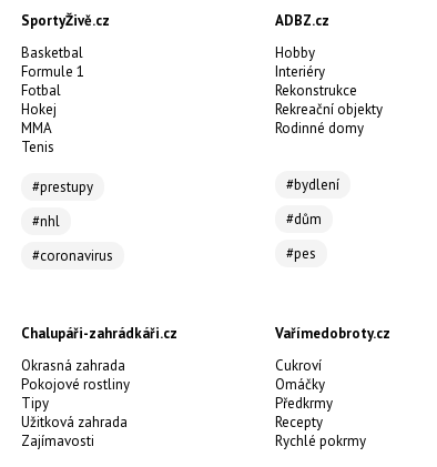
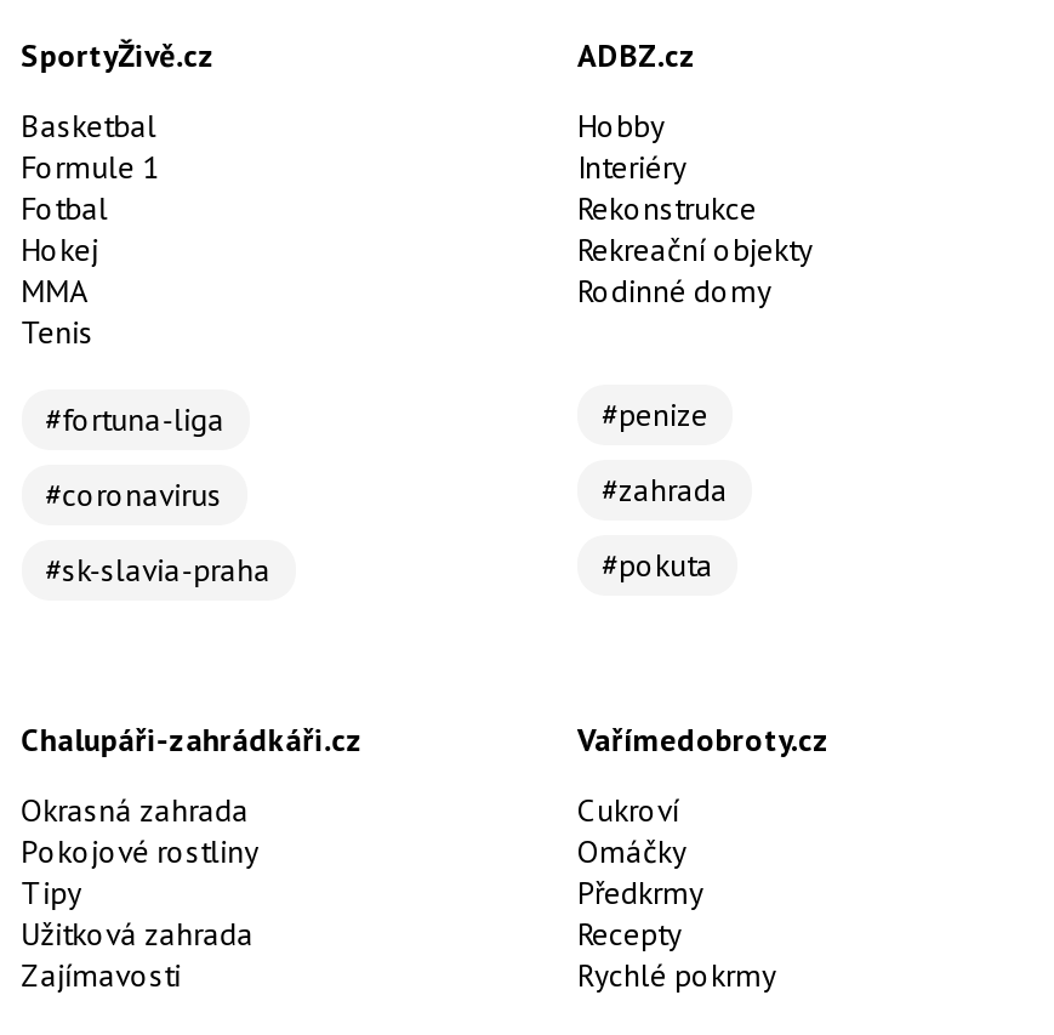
[32,177,93,230] #prestupy | #nhl -> [45,398,225,440] #fortuna-liga
[286,175,339,194] #bydlení -> [602,394,708,435] #penize
[286,209,322,228] #dům -> [602,469,728,510] #zahrada
moved [32,246,113,265] -> [45,474,222,515]: #coronavirus
[286,244,316,263] #pes -> [602,544,713,585] #pokuta
none -> [45,549,271,590] #sk-slavia-praha

